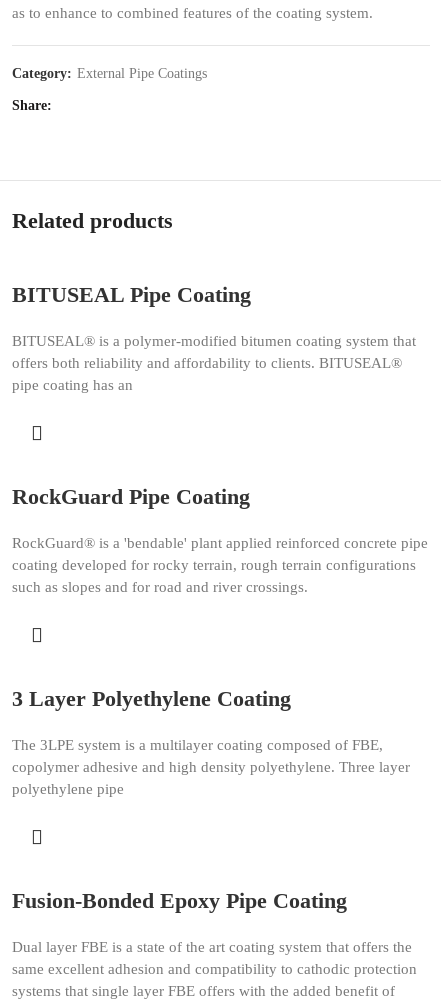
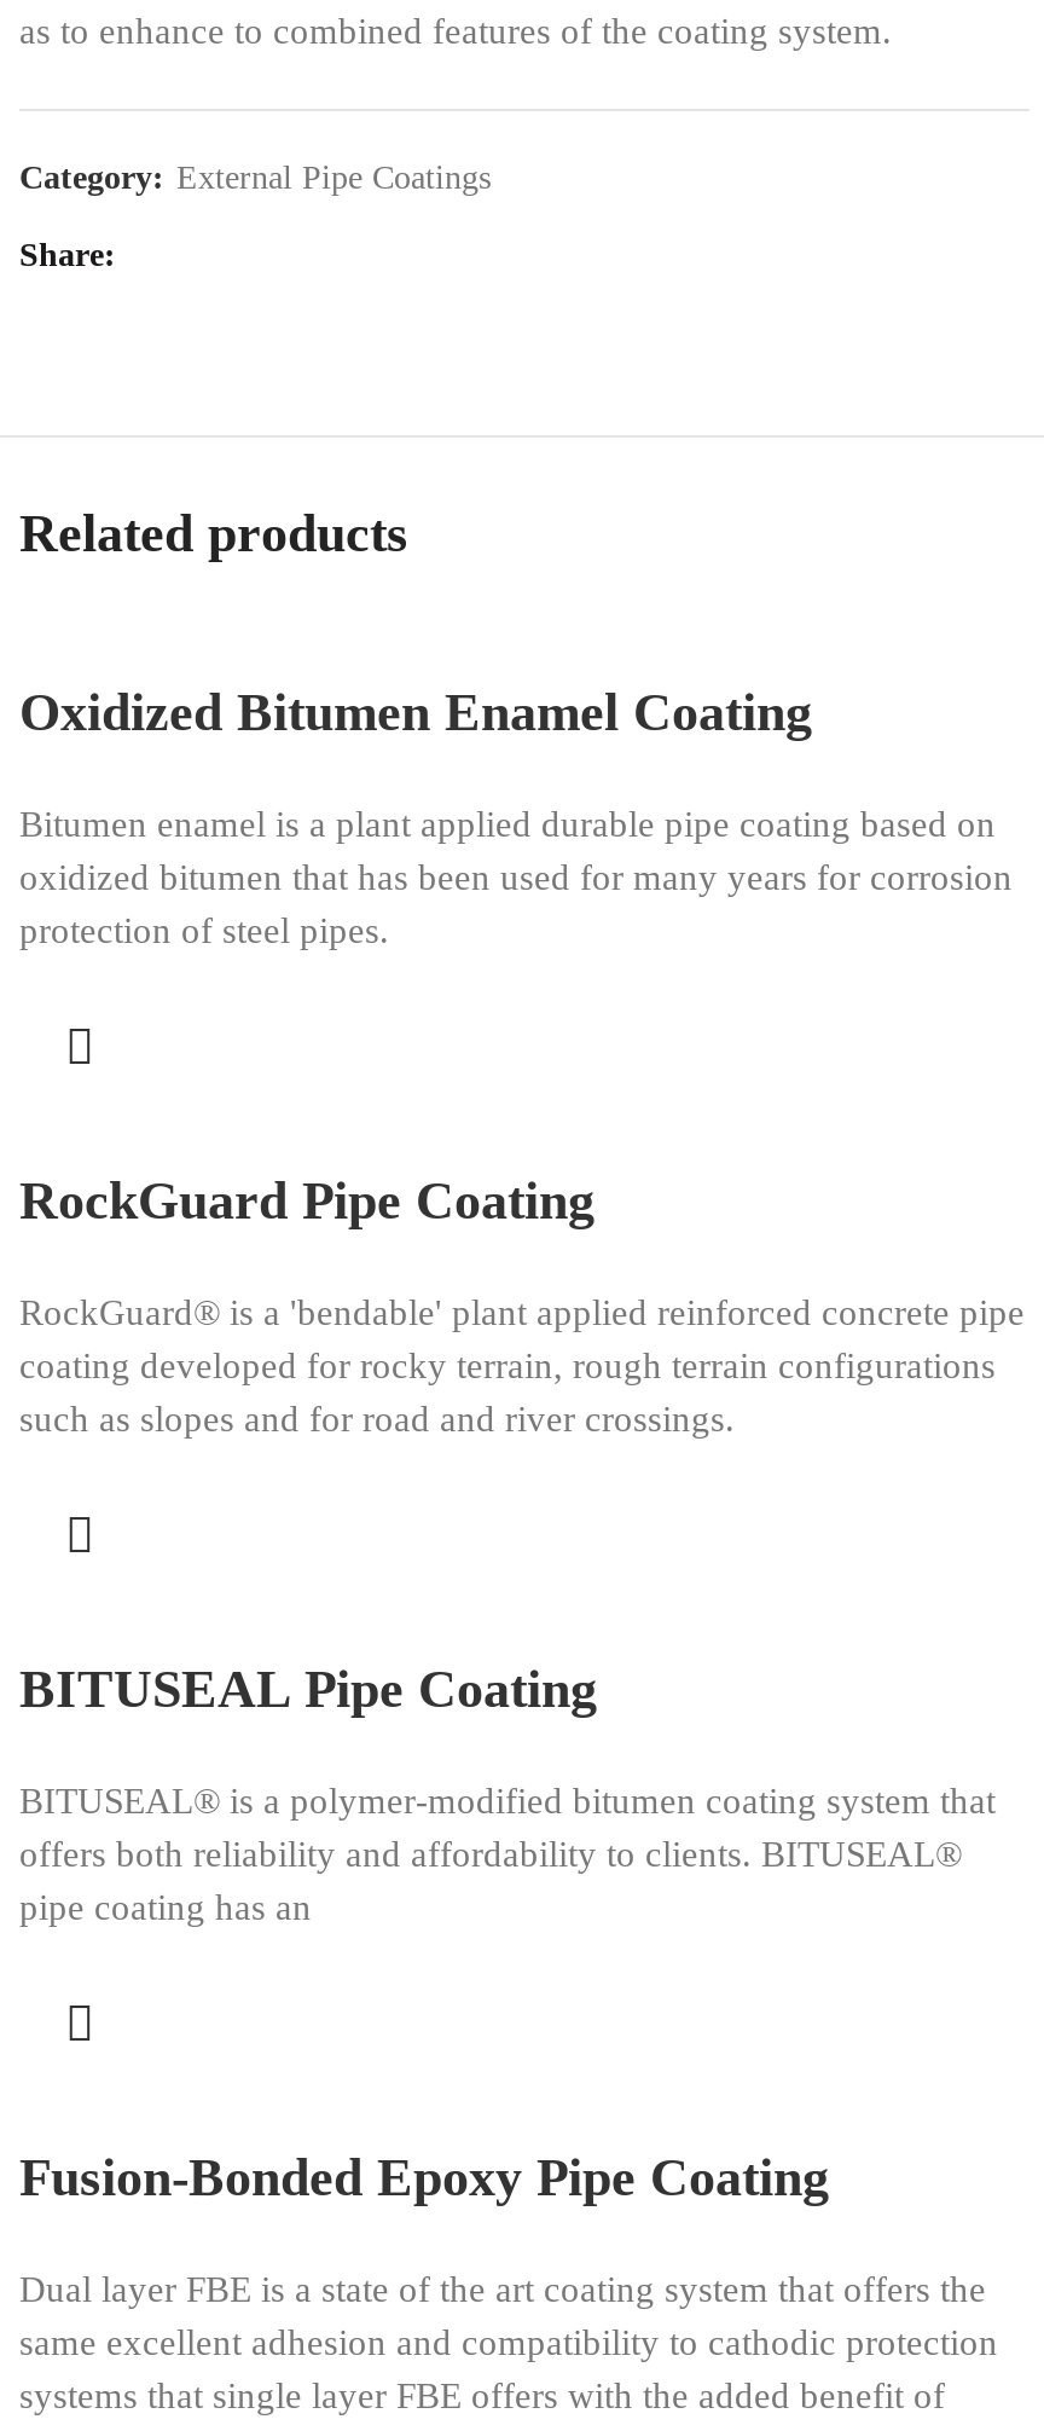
none -> [19,681,812,742] Oxidized Bitumen Enamel Coating
none -> [19,805,1013,950] Bitumen enamel is a plant applied durable pipe coating based on | oxidized bitumen that has been used for many years for corrosion | protection of steel pipes.
moved [12,282,251,307] -> [19,1658,597,1719]: BITUSEAL Pipe Coating
moved [12,333,416,393] -> [19,1781,996,1926]: BITUSEAL® is a polymer-modified bitumen coating system that | offers both reliability and affordability to clients. BITUSEAL® | pipe coating has an
[12,686,291,711] 3 Layer Polyethylene Coating -> none
[12,737,410,797] The 3LPE system is a multilayer coating composed of FBE, | copolymer adhesive and high density polyethylene. Three layer | polyethylene pipe -> none

